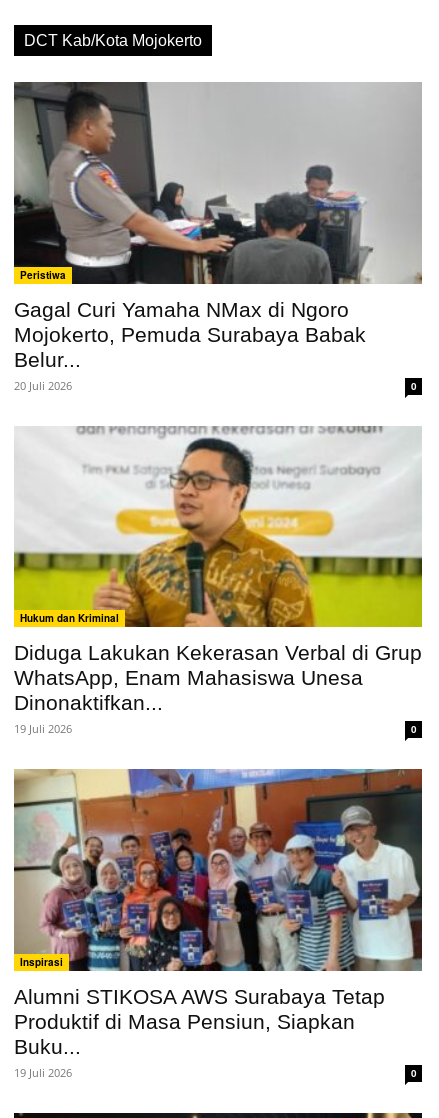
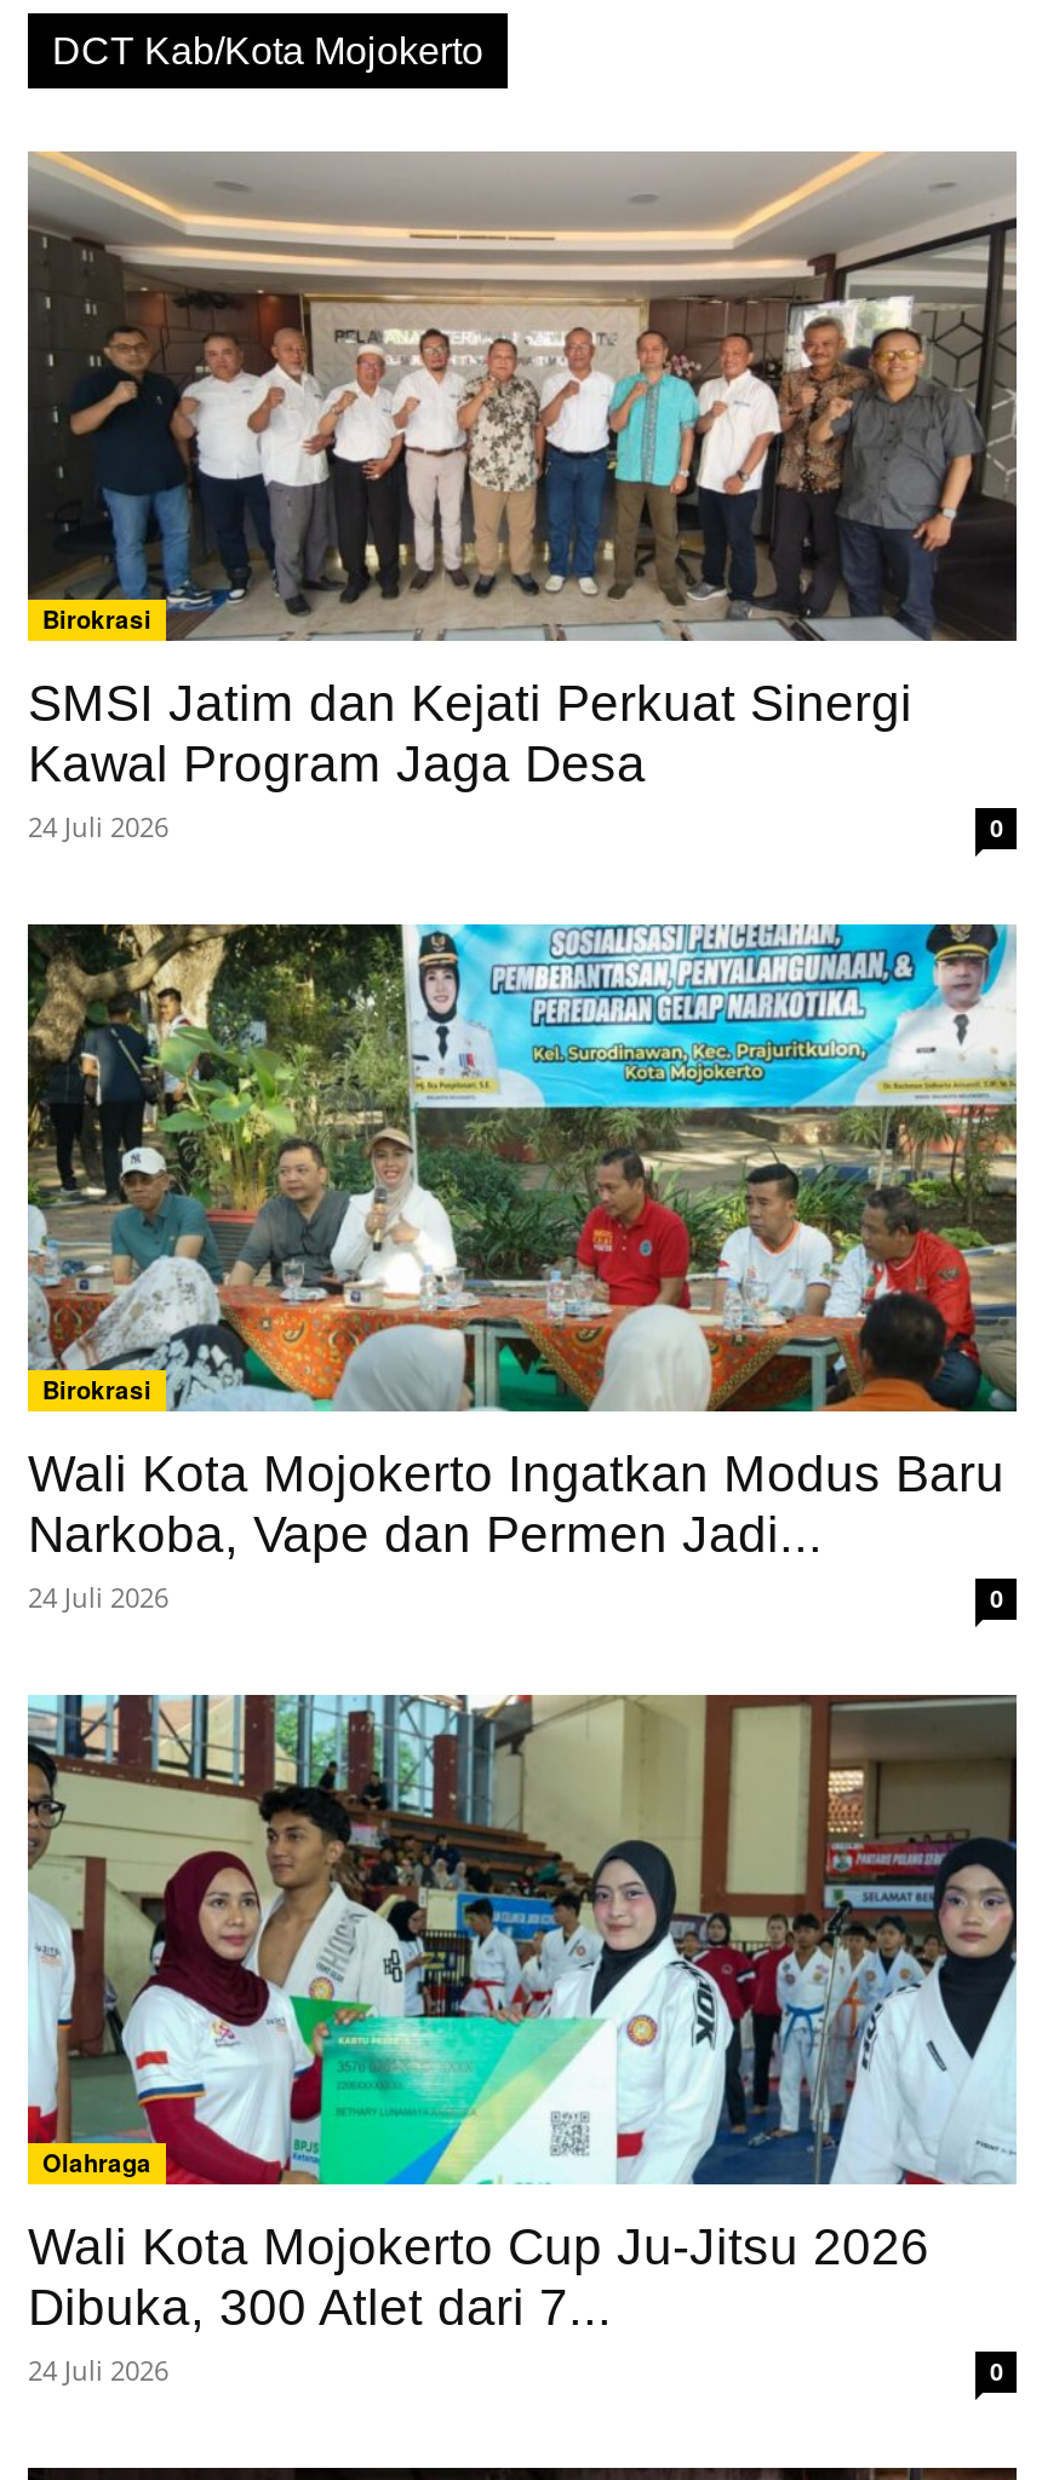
[14,82,422,284] [image] | Peristiwa -> [28,151,1017,641] [image] | Birokrasi
[14,298,366,393] Gagal Curi Yamaha NMax di Ngoro | Mojokerto, Pemuda Surabaya Babak | Belur... | 20 Juli 2026 -> [28,674,912,844] SMSI Jatim dan Kejati Perkuat Sinergi | Kawal Program Jaga Desa | 24 Juli 2026
[13,425,422,628] [image] | Hukum dan Kriminal -> [25,922,1019,1407] [image] | Birokrasi
[14,641,422,736] Diduga Lakukan Kekerasan Verbal di Grup | WhatsApp, Enam Mahasiswa Unesa | Dinonaktifkan... | 19 Juli 2026 -> [28,1446,1004,1615] Wali Kota Mojokerto Ingatkan Modus Baru | Narkoba, Vape dan Permen Jadi... | 24 Juli 2026
[13,768,423,972] [image] | Inspirasi -> [28,1693,1017,2184] [image] | Olahraga
[14,985,385,1080] Alumni STIKOSA AWS Surabaya Tetap | Produktif di Masa Pensiun, Siapkan | Buku... | 19 Juli 2026 -> [28,2217,929,2387] Wali Kota Mojokerto Cup Ju-Jitsu 2026 | Dibuka, 300 Atlet dari 7... | 24 Juli 2026

